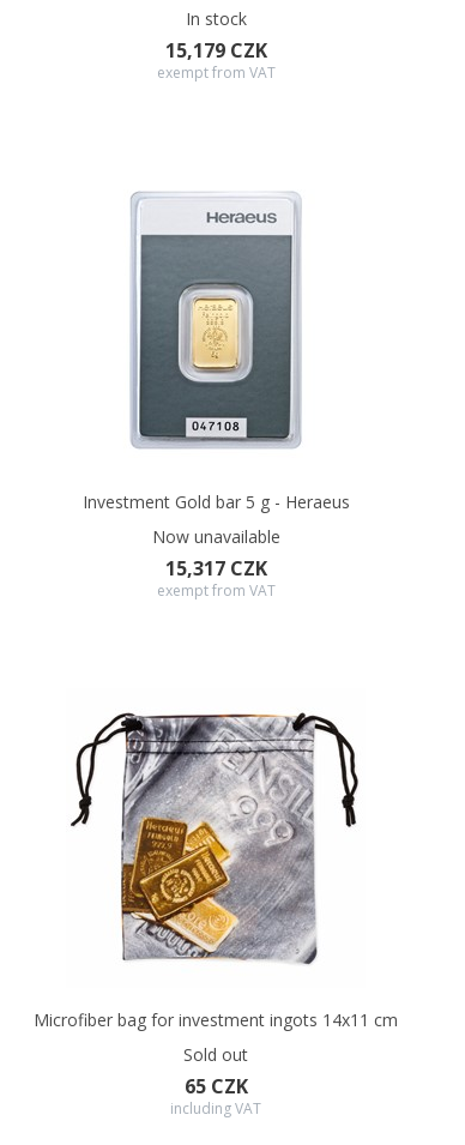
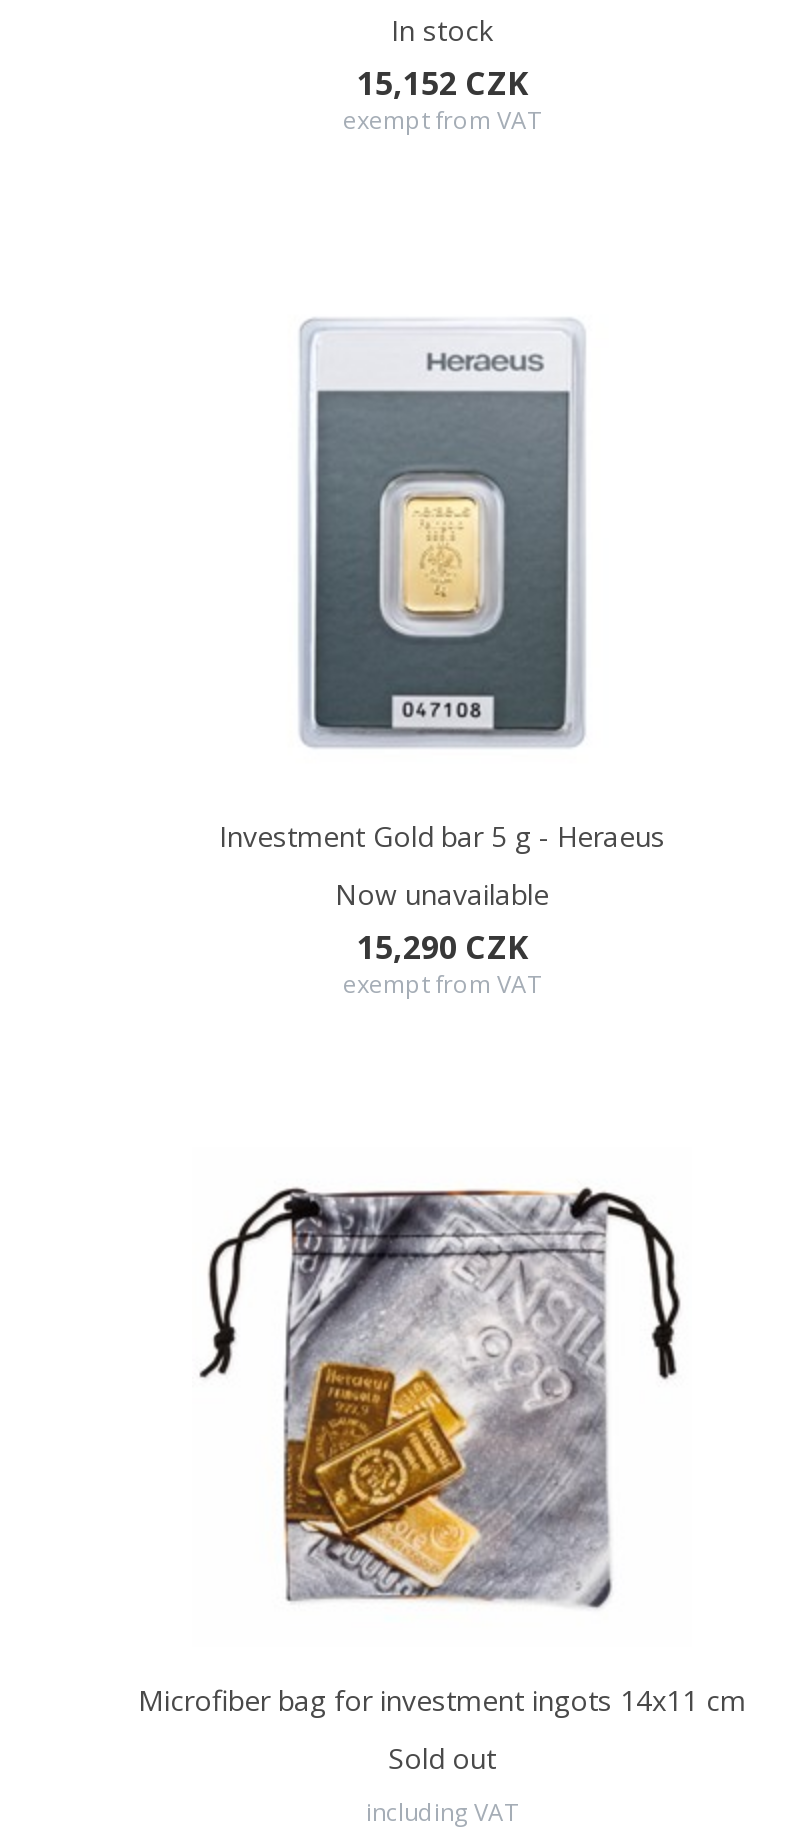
[165,37,267,64] 15,179 CZK -> [357,61,527,105] 15,152 CZK
[165,555,267,581] 15,317 CZK -> [357,925,527,969] 15,290 CZK
[184,1073,247,1099] 65 CZK -> none

